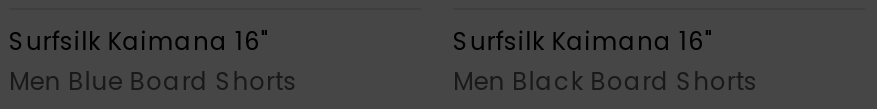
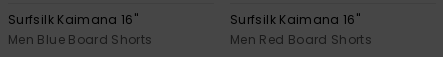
[453,65,759,99] Men Black Board Shorts -> [230,31,372,48] Men Red Board Shorts

